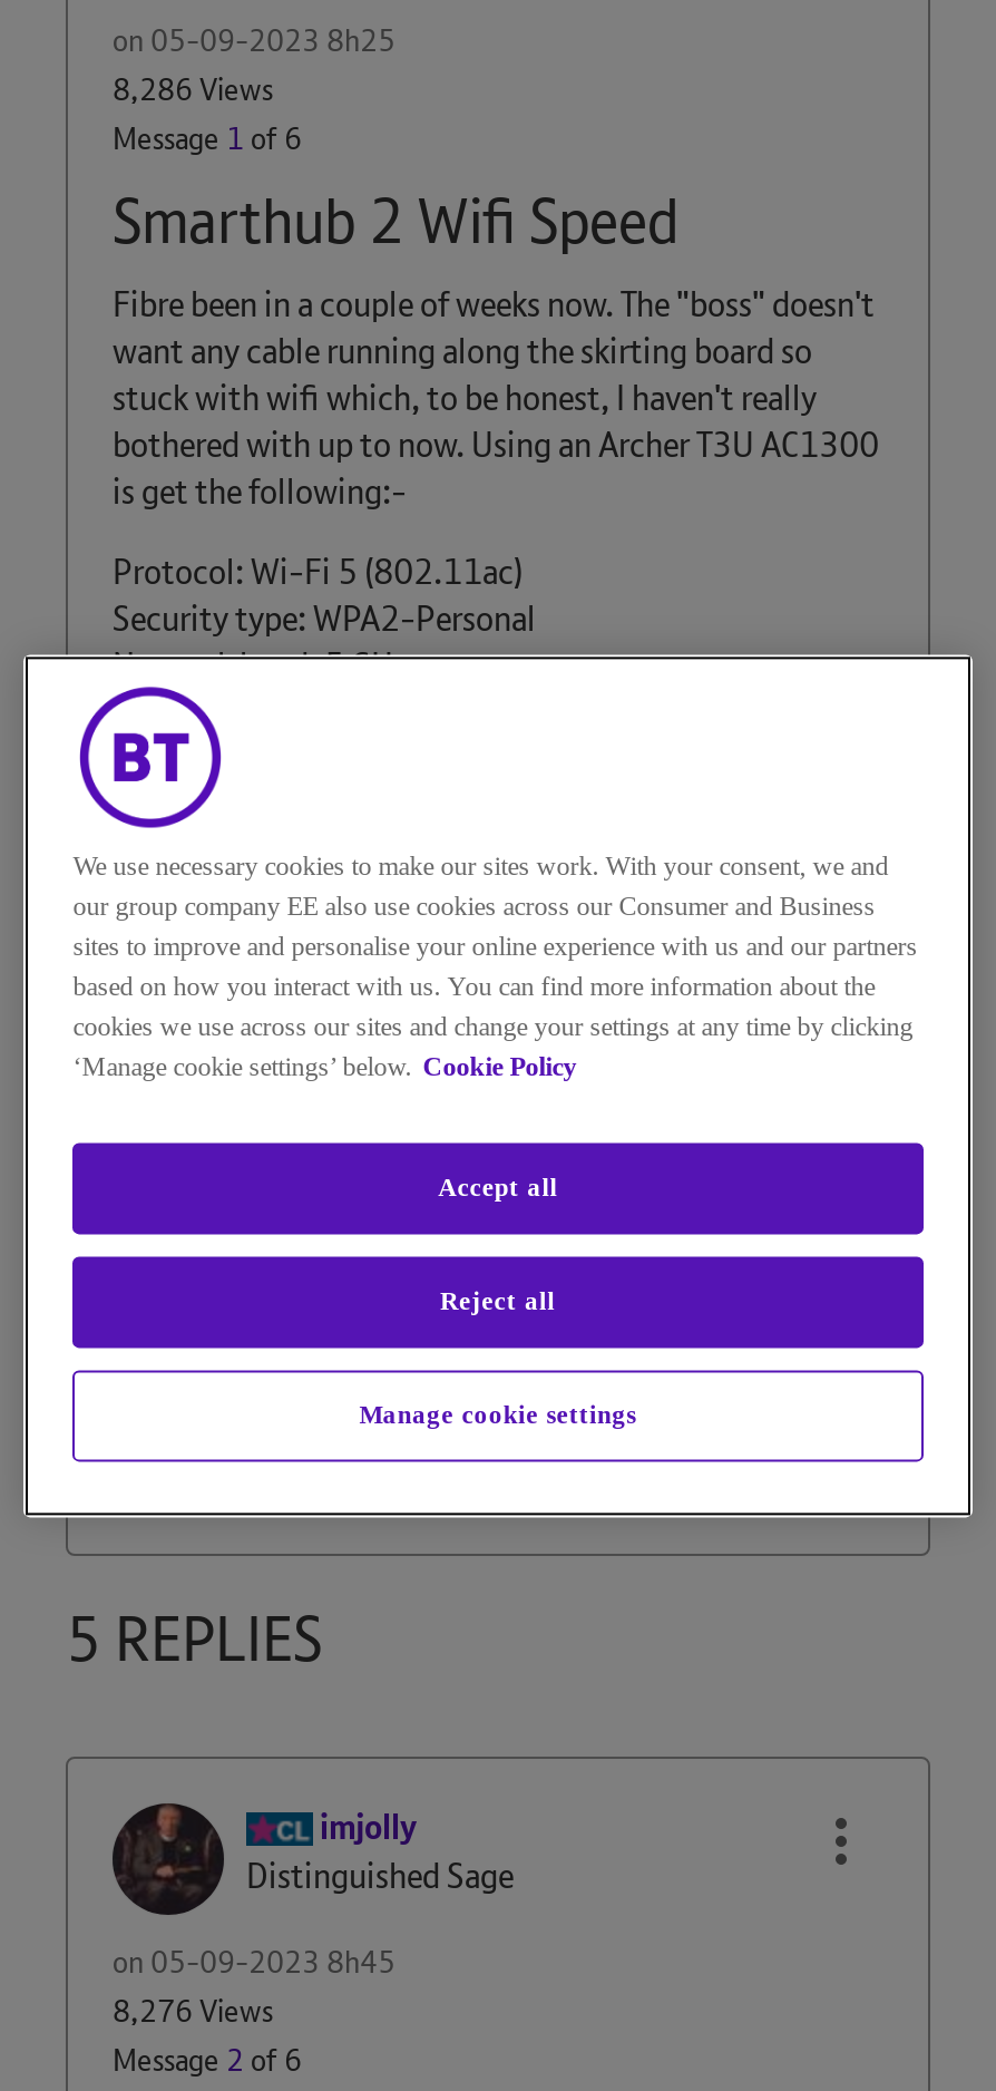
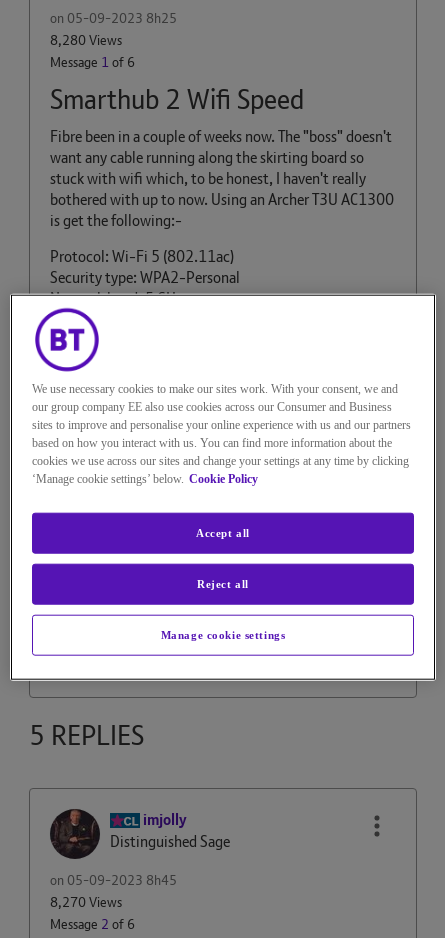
[113,69,273,109] 8,286 Views -> [50,31,122,49] 8,280 Views
[113,1990,273,2030] 8,276 Views -> [50,892,122,910] 8,270 Views

